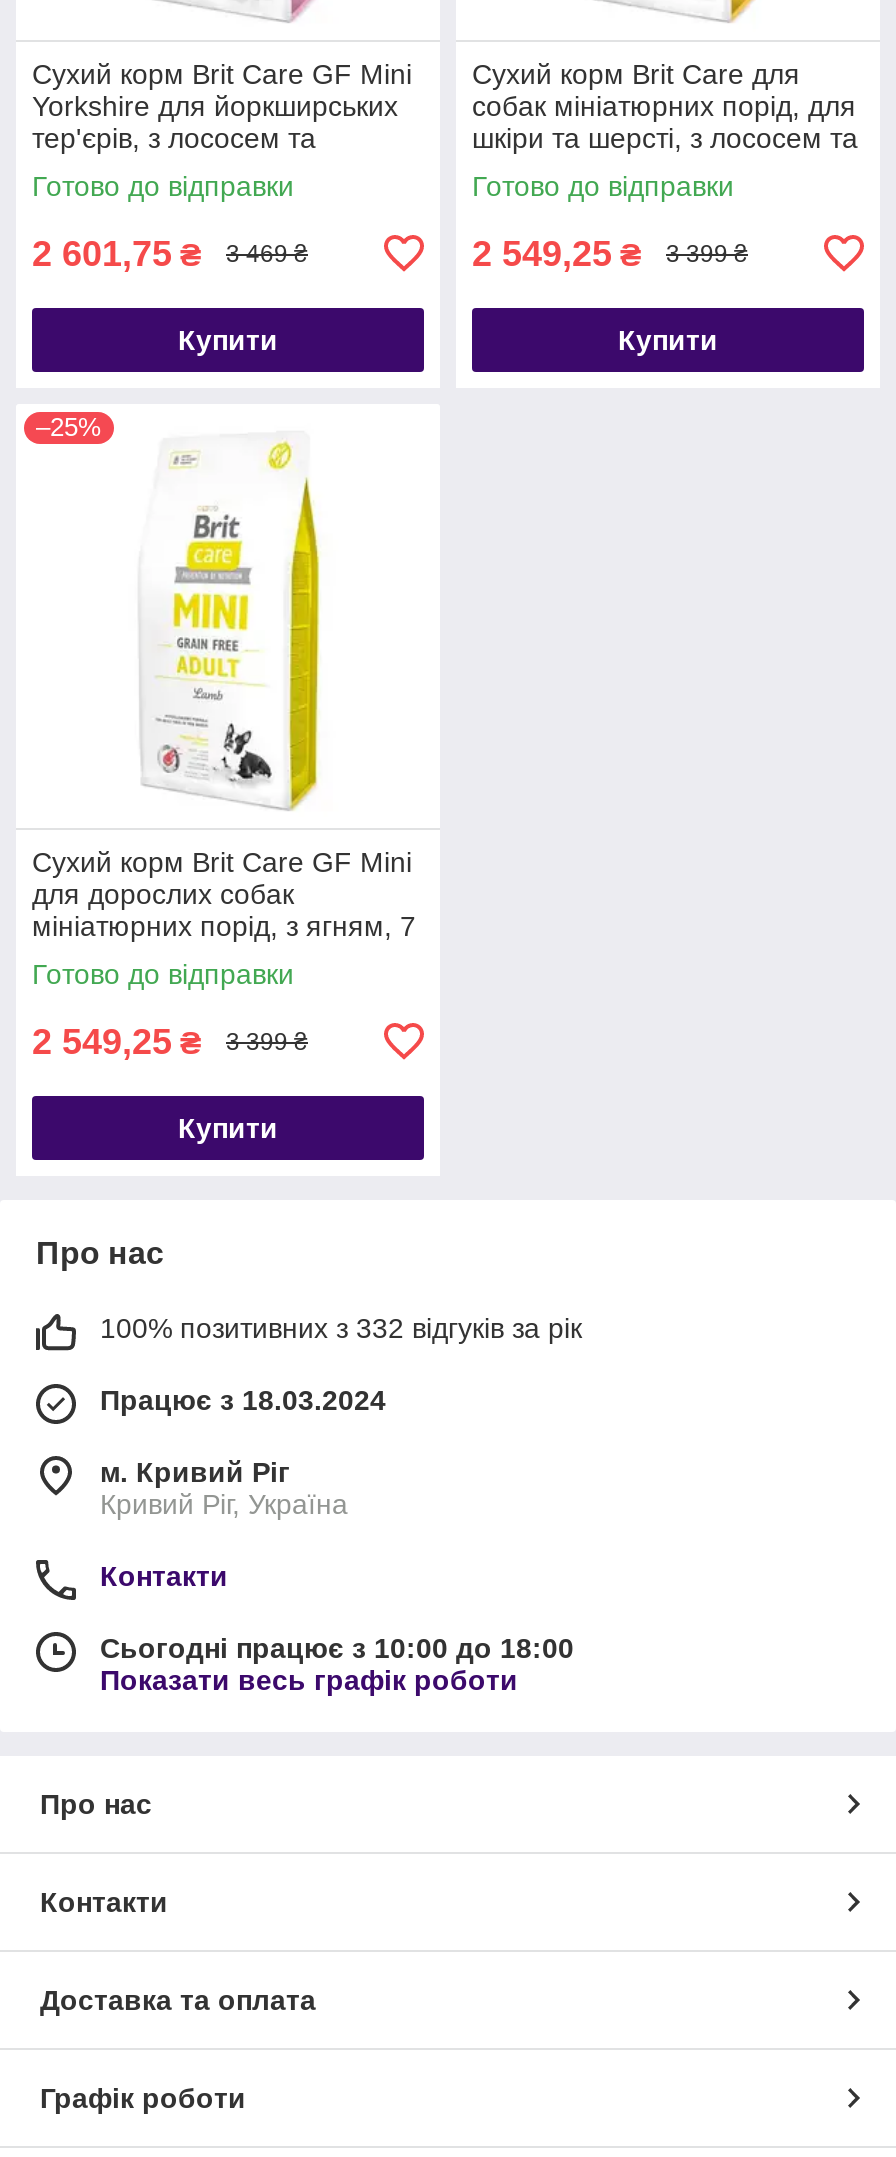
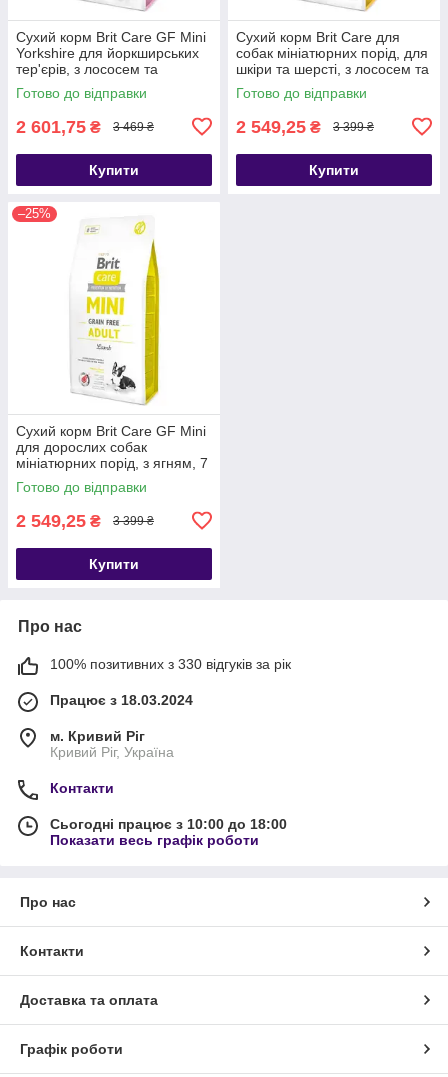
[100,1312,582,1344] 100% позитивних з 332 відгуків за рік -> [50,656,291,672] 100% позитивних з 330 відгуків за рік

